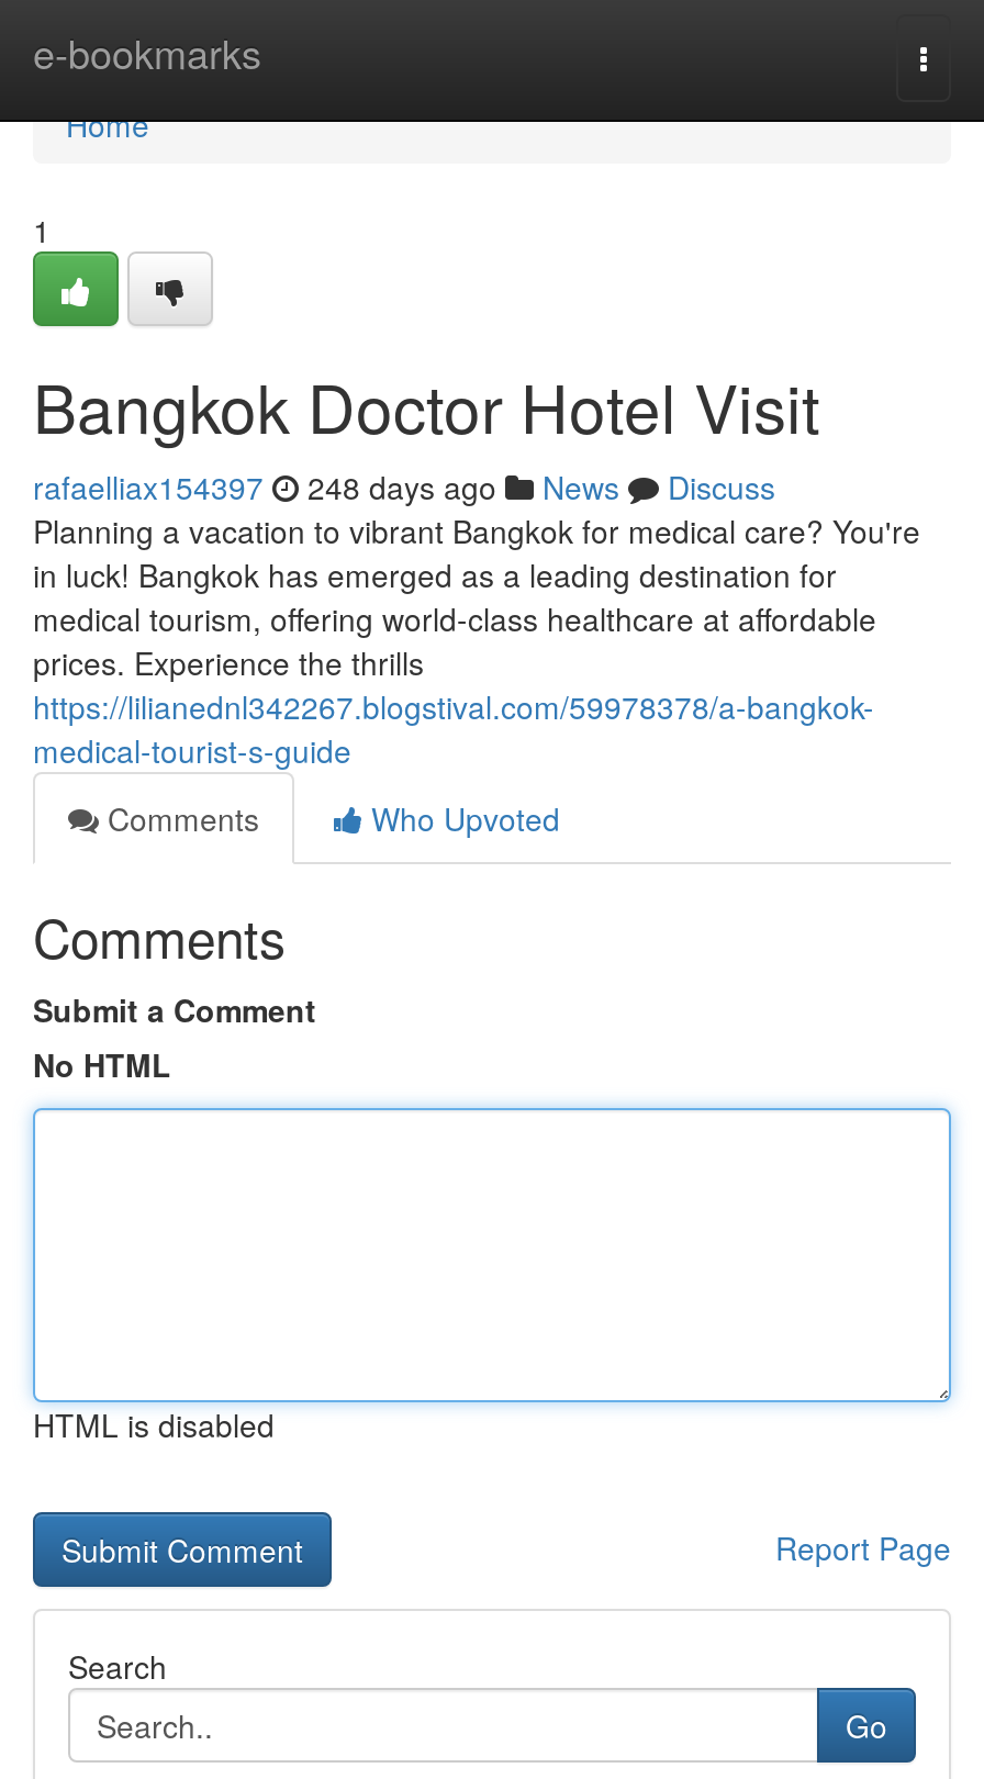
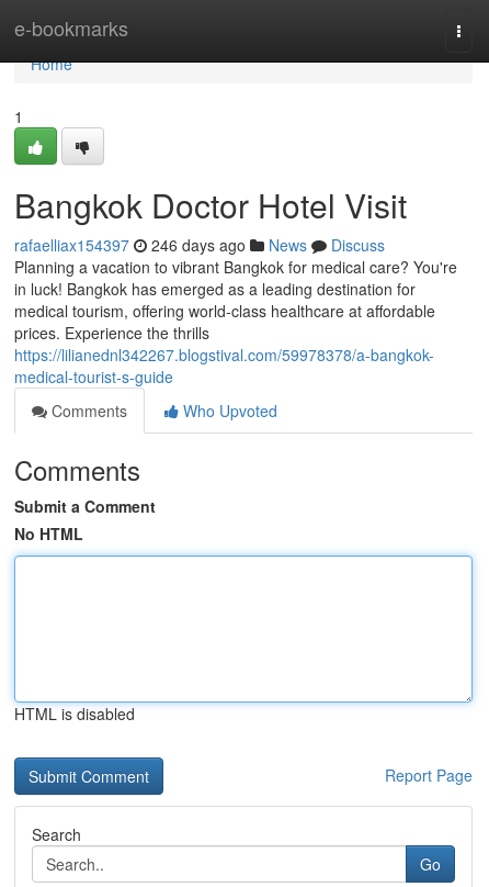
[33,465,775,508] rafaelliax154397 248 days ago News Discuss -> [14,234,385,256] rafaelliax154397 246 days ago News Discuss

